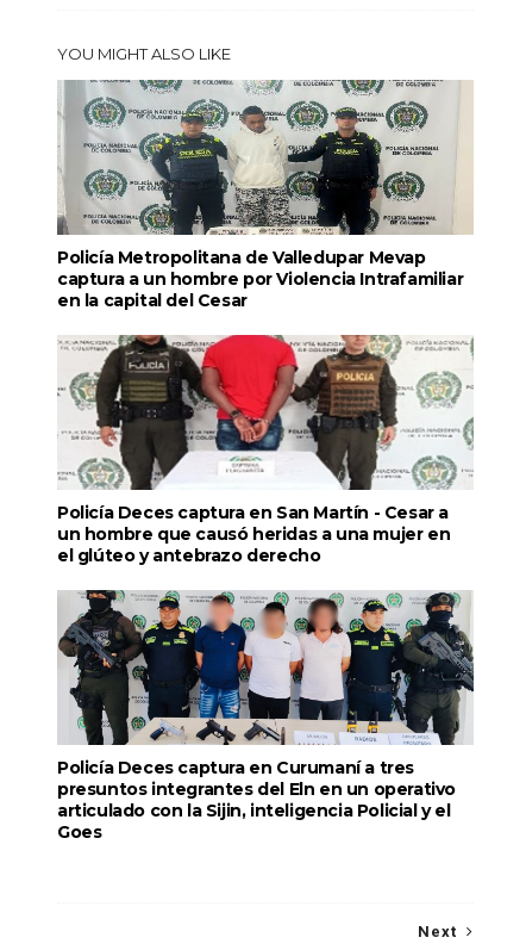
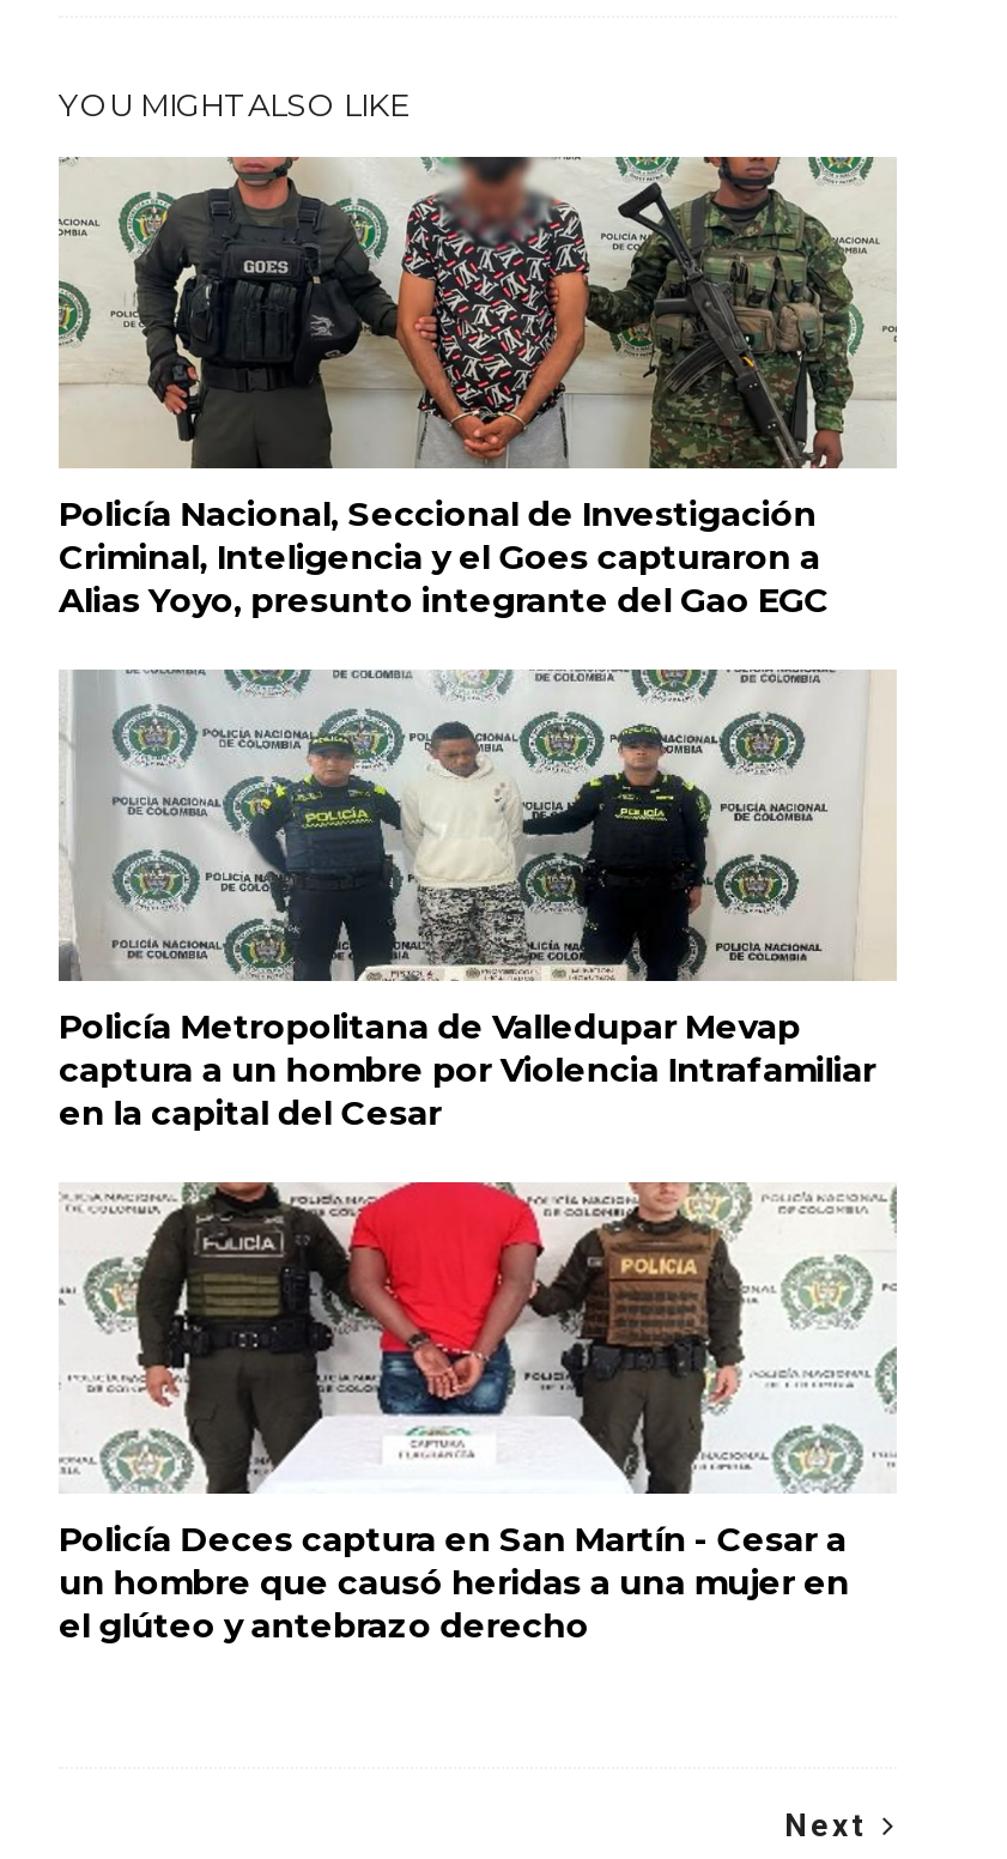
none -> [59,155,897,621] [image] | Policía Nacional, Seccional de Investigación | Criminal, Inteligencia y el Goes capturaron a | Alias Yoyo, presunto integrante del Gao EGC
moved [56,77,463,566] -> [56,665,876,1646]: [image] | Policía Metropolitana de Valledupar Mevap | captura a un hombre por Violencia Intrafamiliar | en la capital del Cesar | Policía Deces captura en San Martín - Cesar a | un hombre que causó heridas a una mujer en | el glúteo y antebrazo derecho
[57,589,475,842] [image] | Policía Deces captura en Curumaní a tres | presuntos integrantes del Eln en un operativo | articulado con la Sijin, inteligencia Policial y el | Goes -> none

